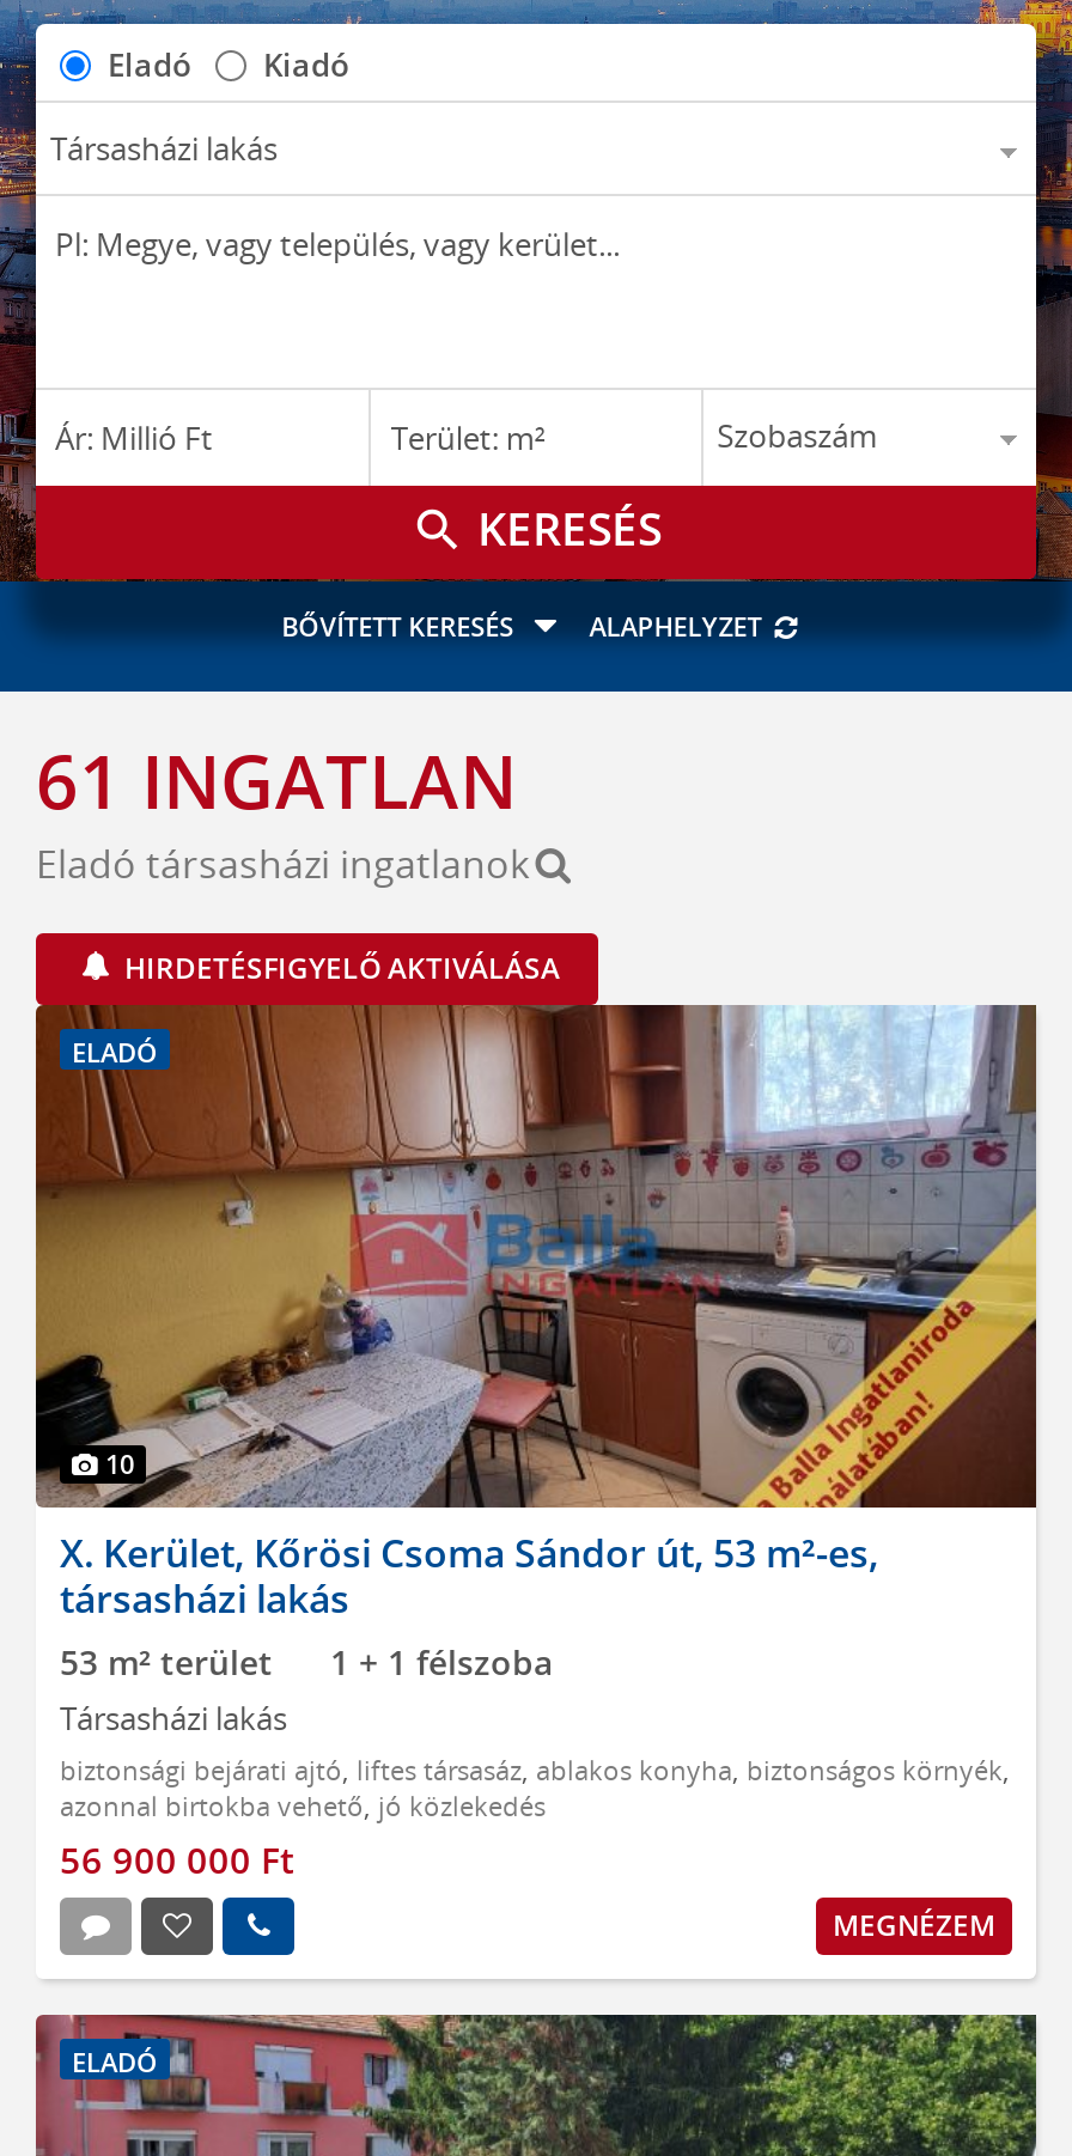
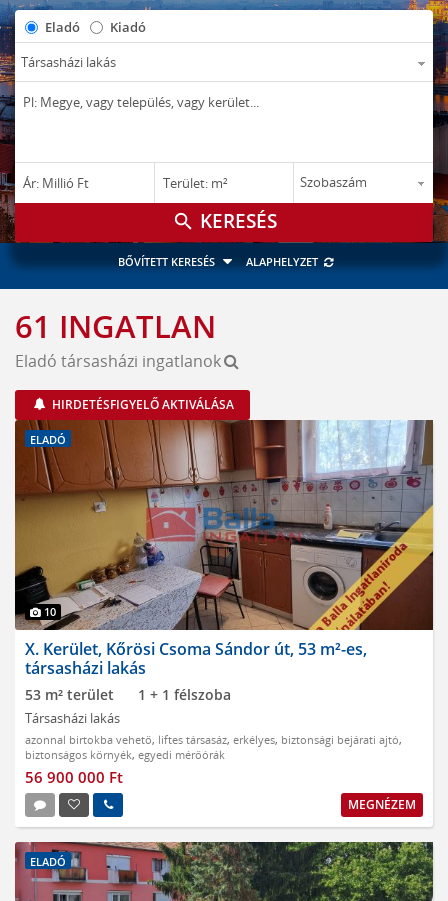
[60,1752,1010,1823] biztonsági bejárati ajtó, liftes társasáz, ablakos konyha, biztonságos környék, | azonnal birtokba vehető, jó közlekedés -> [25,732,402,762] azonnal birtokba vehető, liftes társasáz, erkélyes, biztonsági bejárati ajtó, | biztonságos környék, egyedi mérőórák

